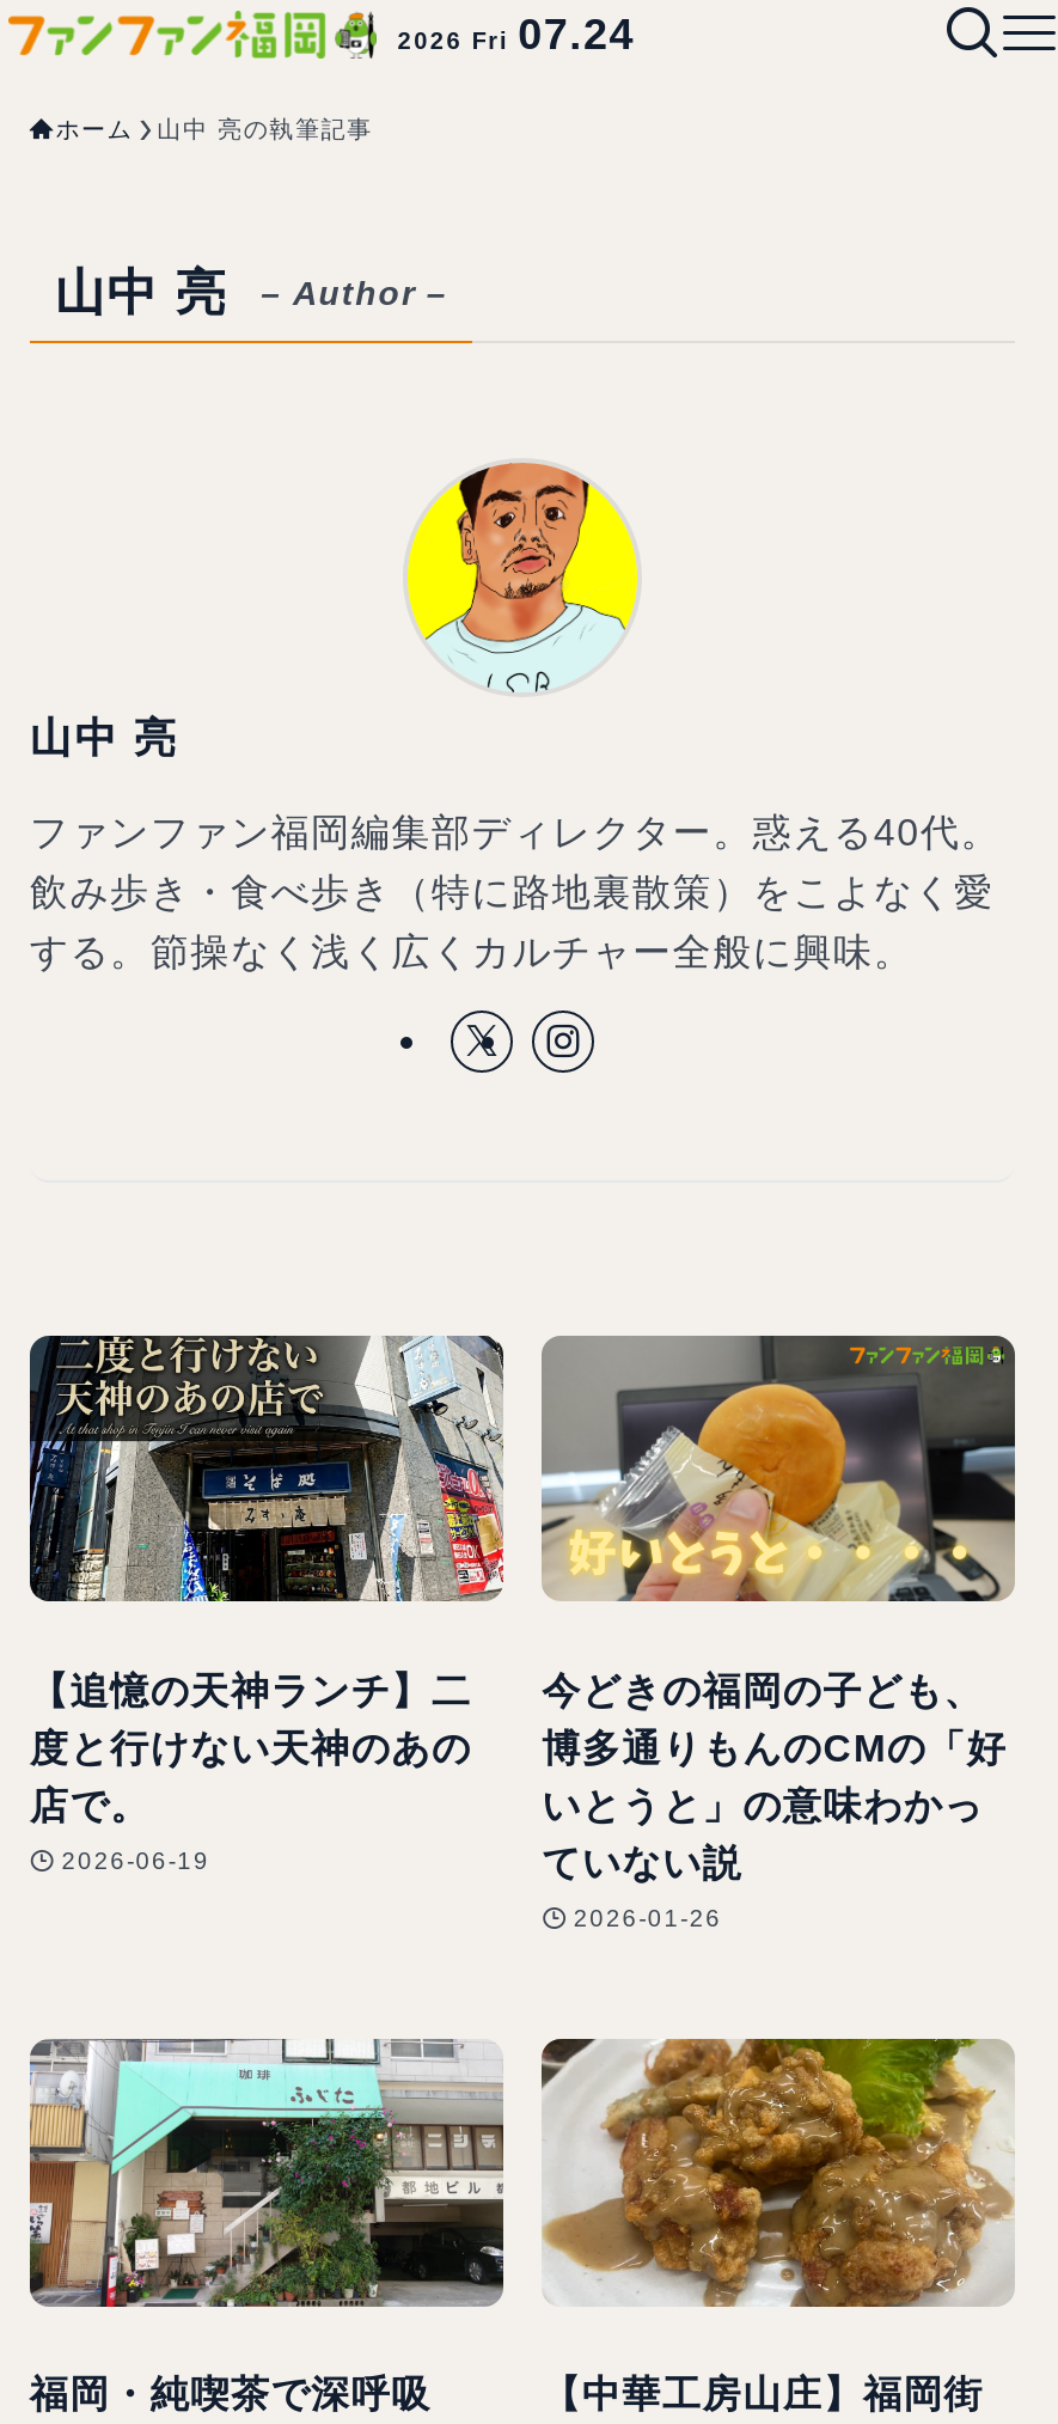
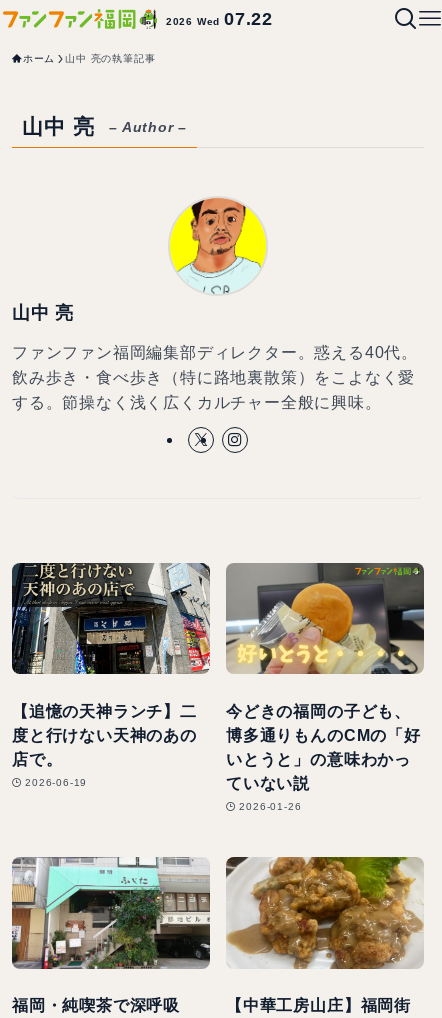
[398,11,635,59] 2026 Fri 07.24 -> [166,9,273,29] 2026 Wed 07.22

